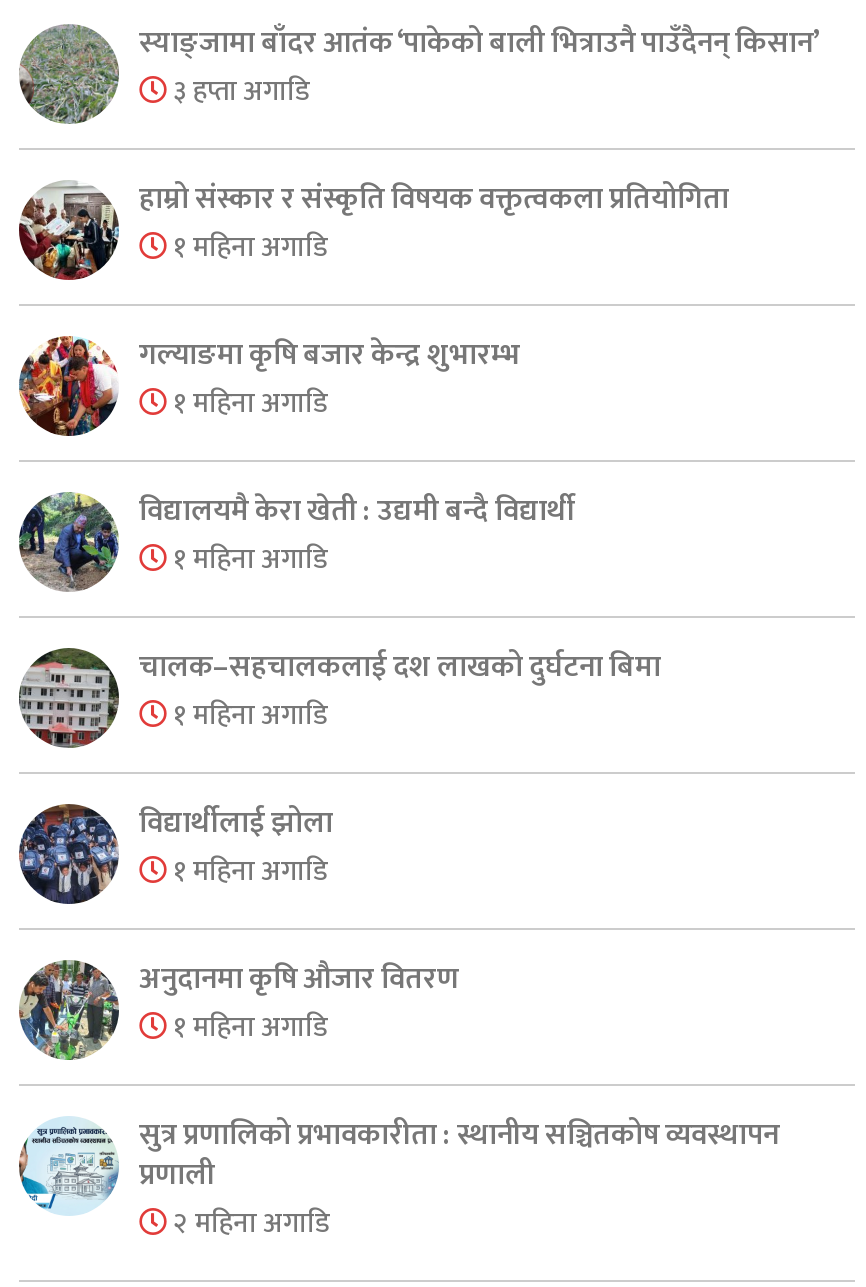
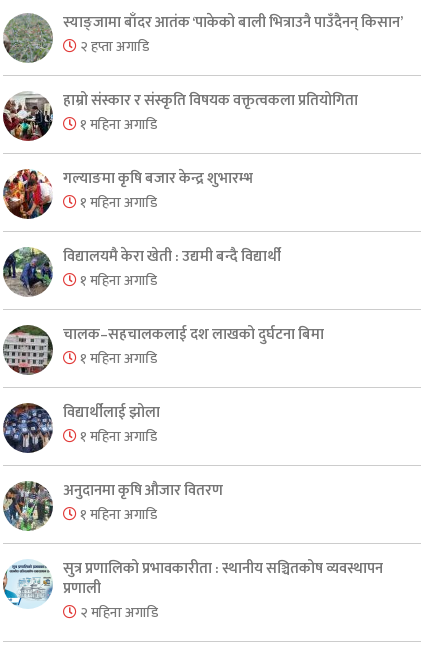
[167,69,309,115] ३ हप्ता अगाडि -> [77,35,149,58] २ हप्ता अगाडि

